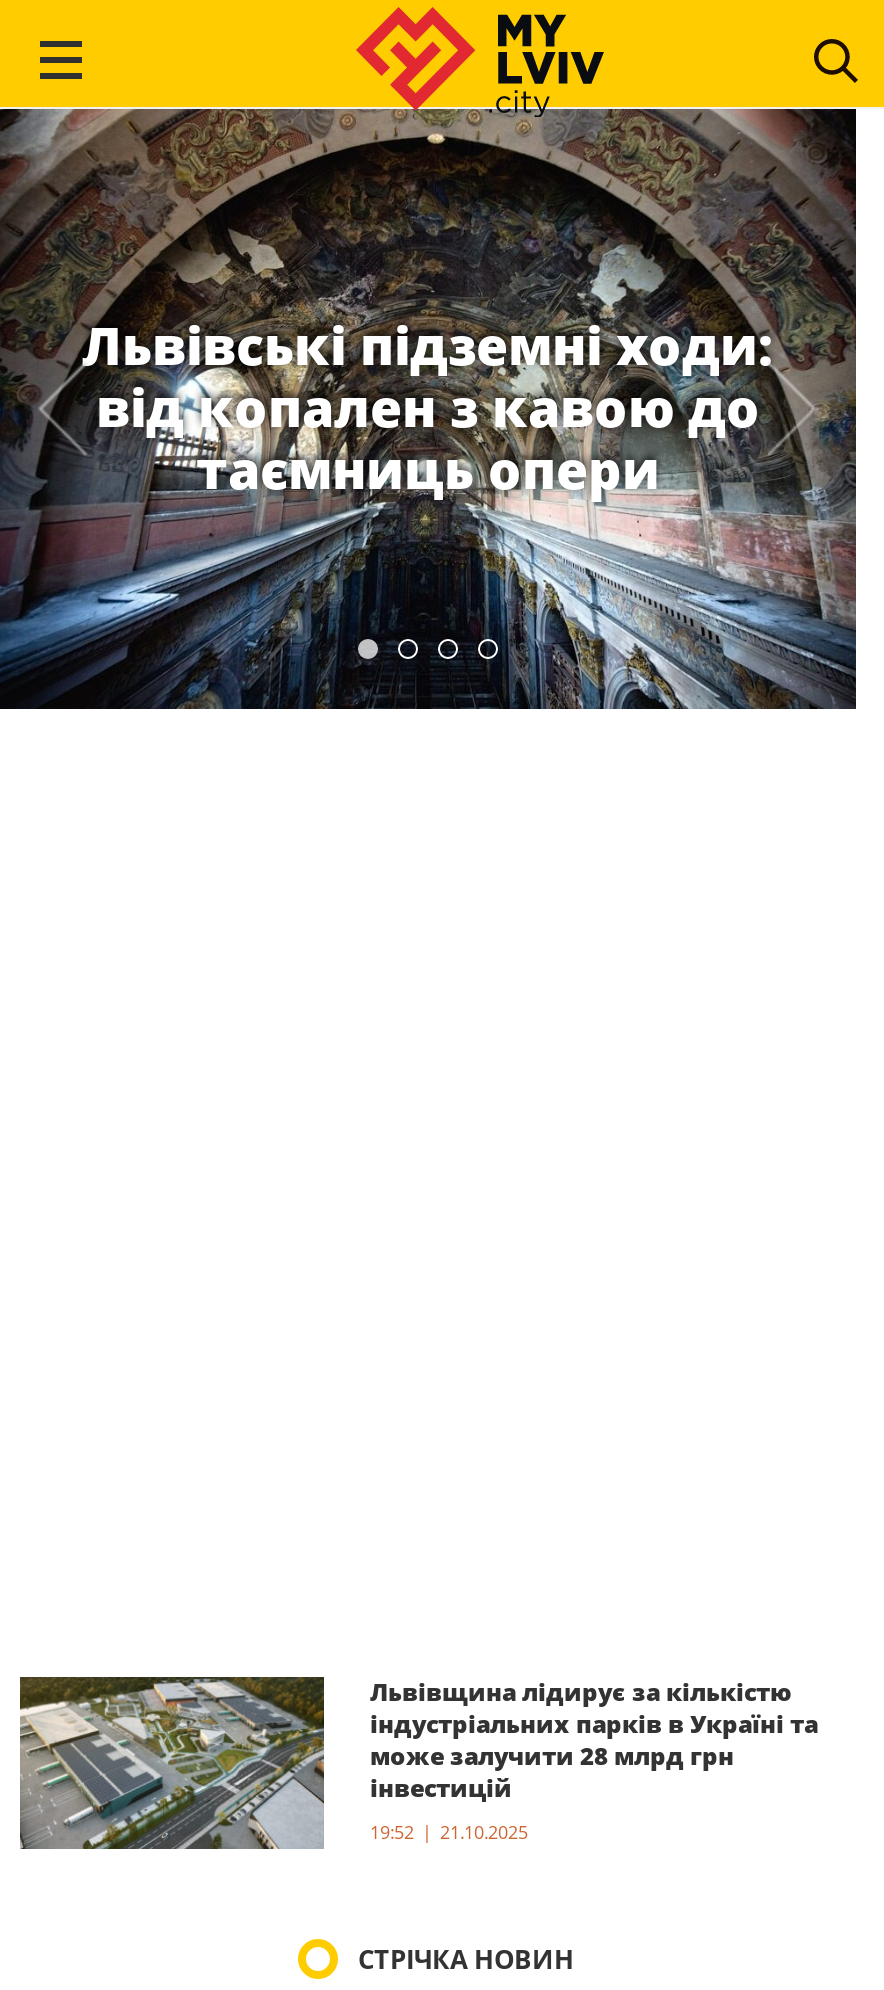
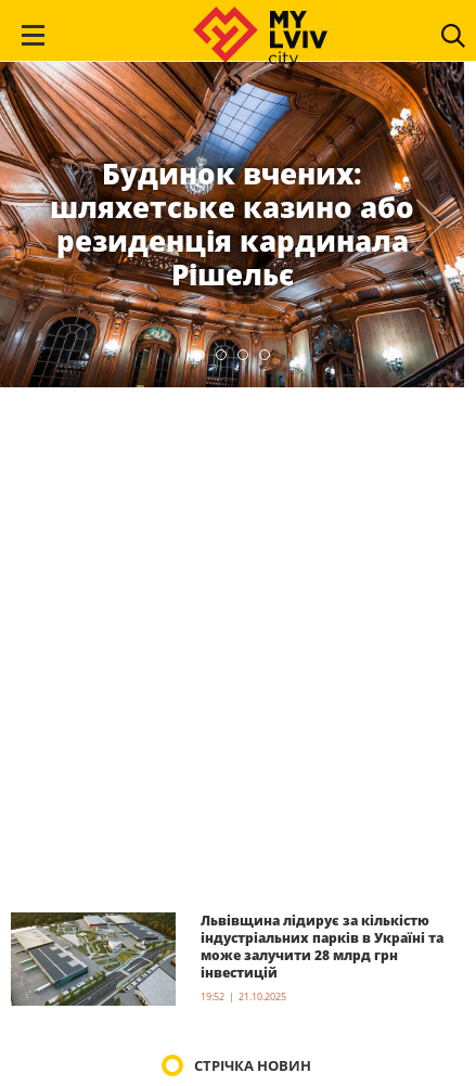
[6,107,858,711] [image] | Львівські підземні ходи: | від копален з кавою до | таємниць опери -> [3,61,465,388] [image] | Будинок вчених: | шляхетське казино або | резиденція кардинала | Рішельє

